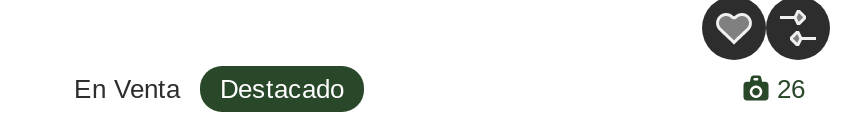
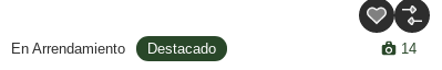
[74,75,180,105] En Venta -> [11,41,125,57] En Arrendamiento
[777,75,805,105] 26 -> [400,41,416,57] 14

